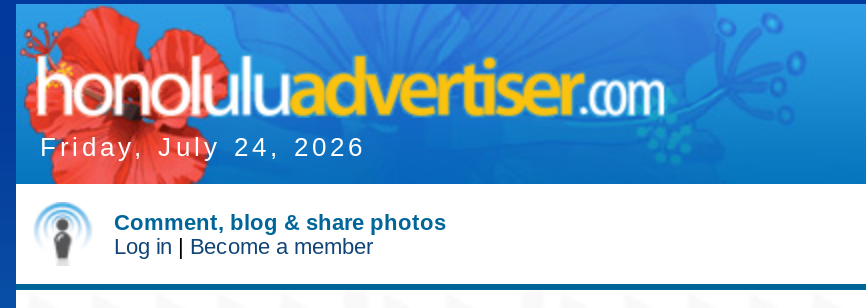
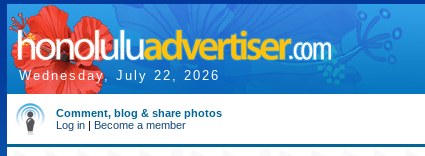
[40,132,366,162] Friday, July 24, 2026 -> [19,68,220,83] Wednesday, July 22, 2026

